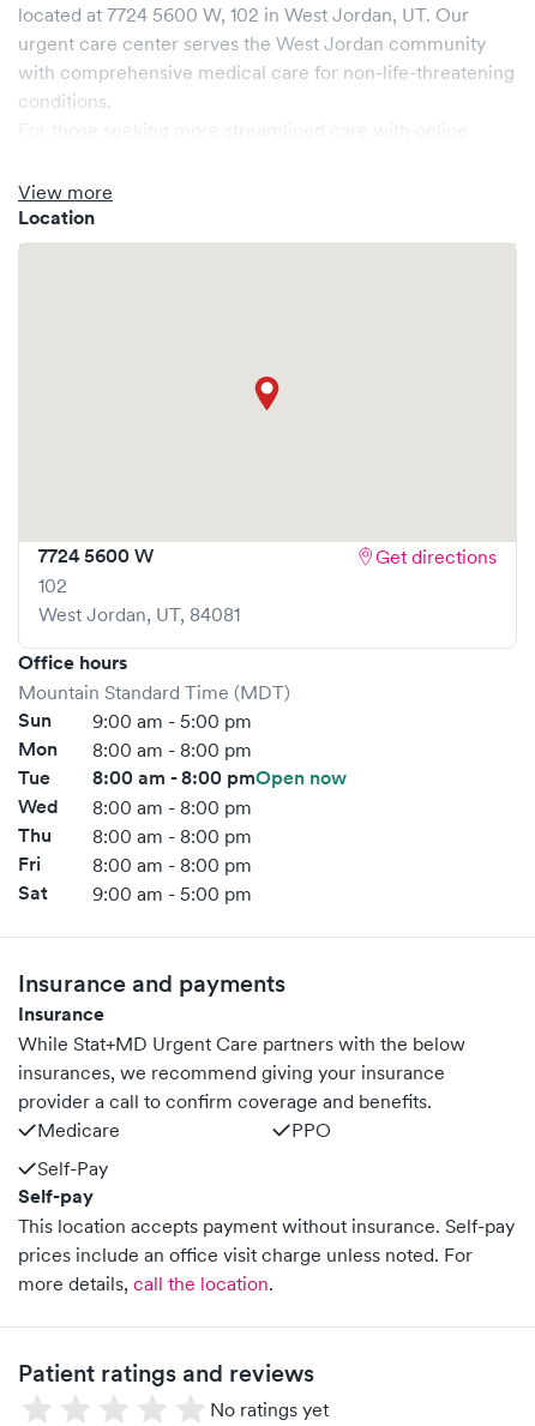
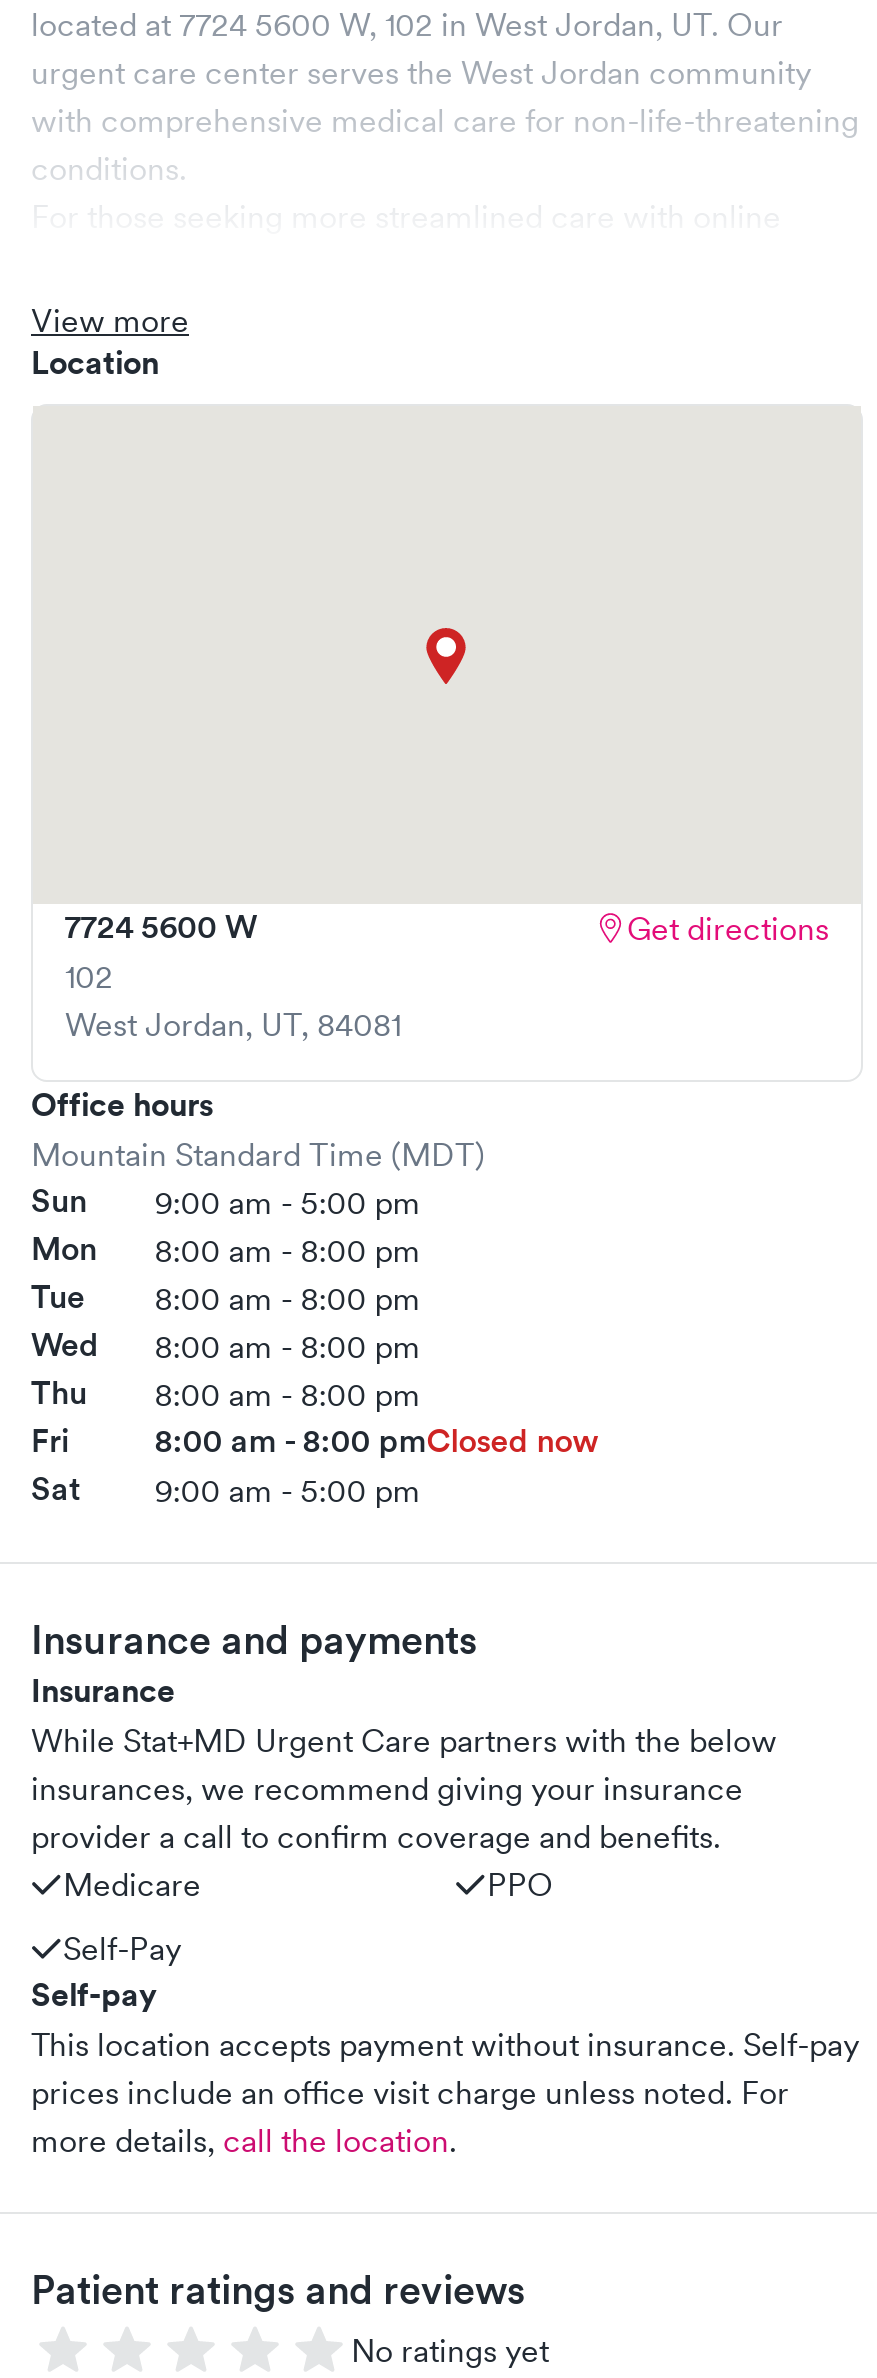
[18,765,346,790] Tue 8:00 am - 8:00 pmOpen now -> [31,1276,420,1318] Tue 8:00 am - 8:00 pm
[92,853,252,877] 8:00 am - 8:00 pm -> [154,1420,598,1462] 8:00 am - 8:00 pmClosed now

